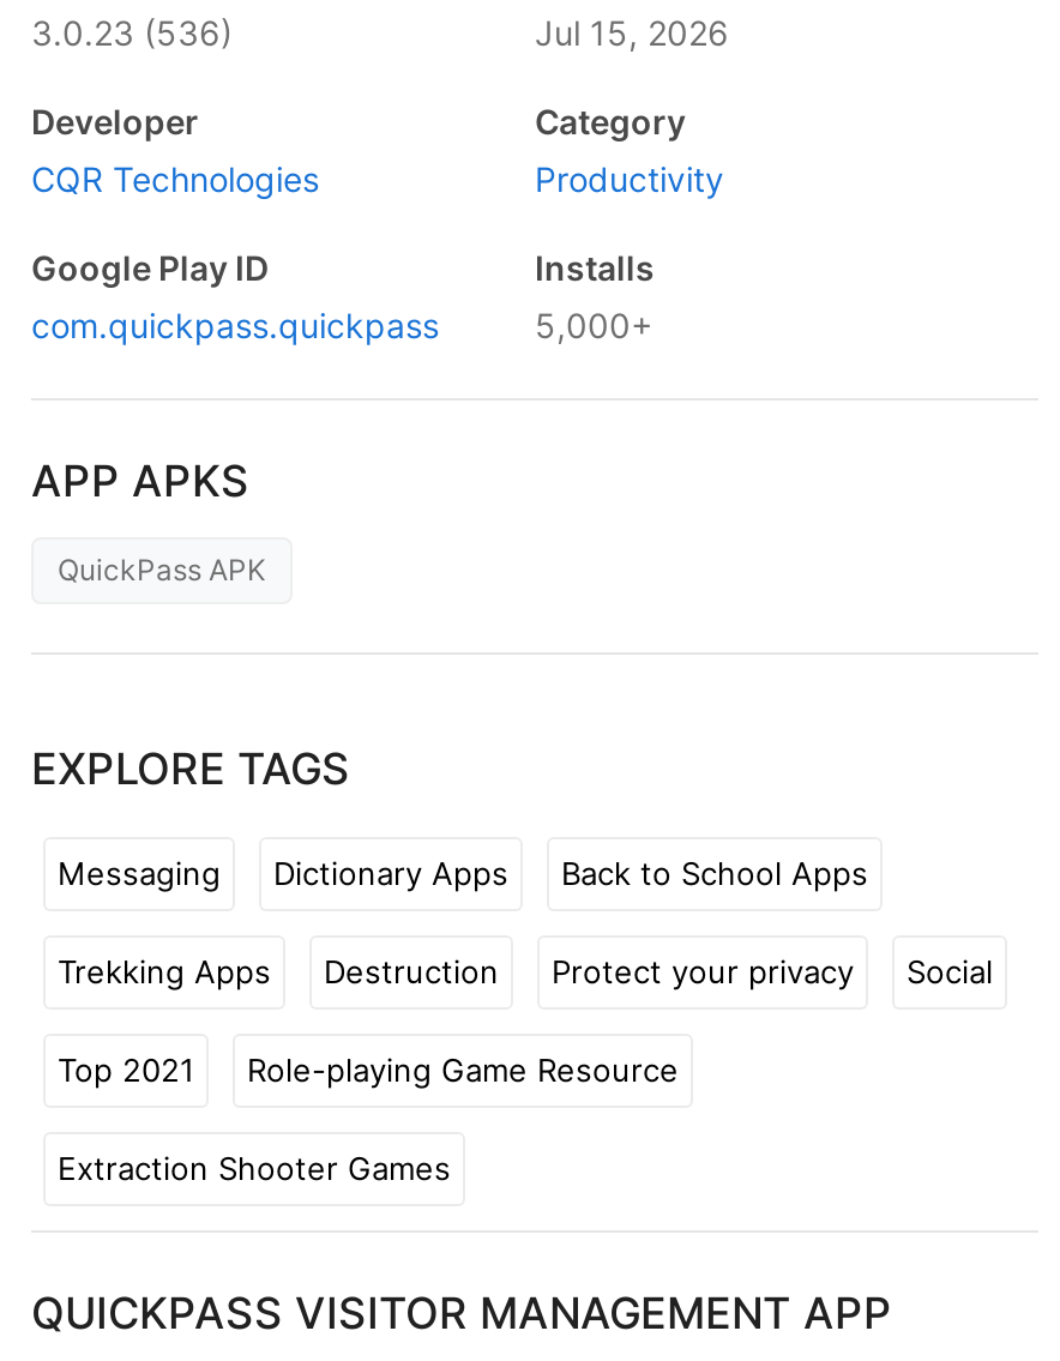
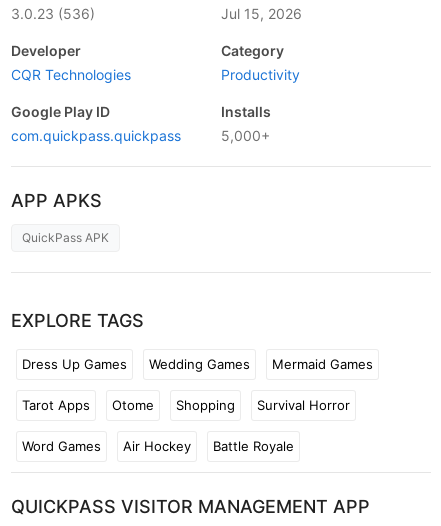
[58,853,993,1186] Messaging | Dictionary Apps | Back to School Apps | Trekking Apps | Destruction | Protect your privacy | Social | Top 2021 | Role-playing Game Resource | Extraction Shooter Games -> [22,355,373,453] Dress Up Games | Wedding Games | Mermaid Games | Tarot Apps | Otome | Shopping | Survival Horror | Word Games | Air Hockey | Battle Royale

